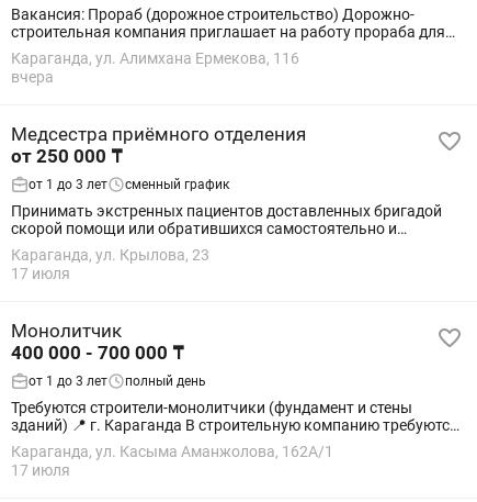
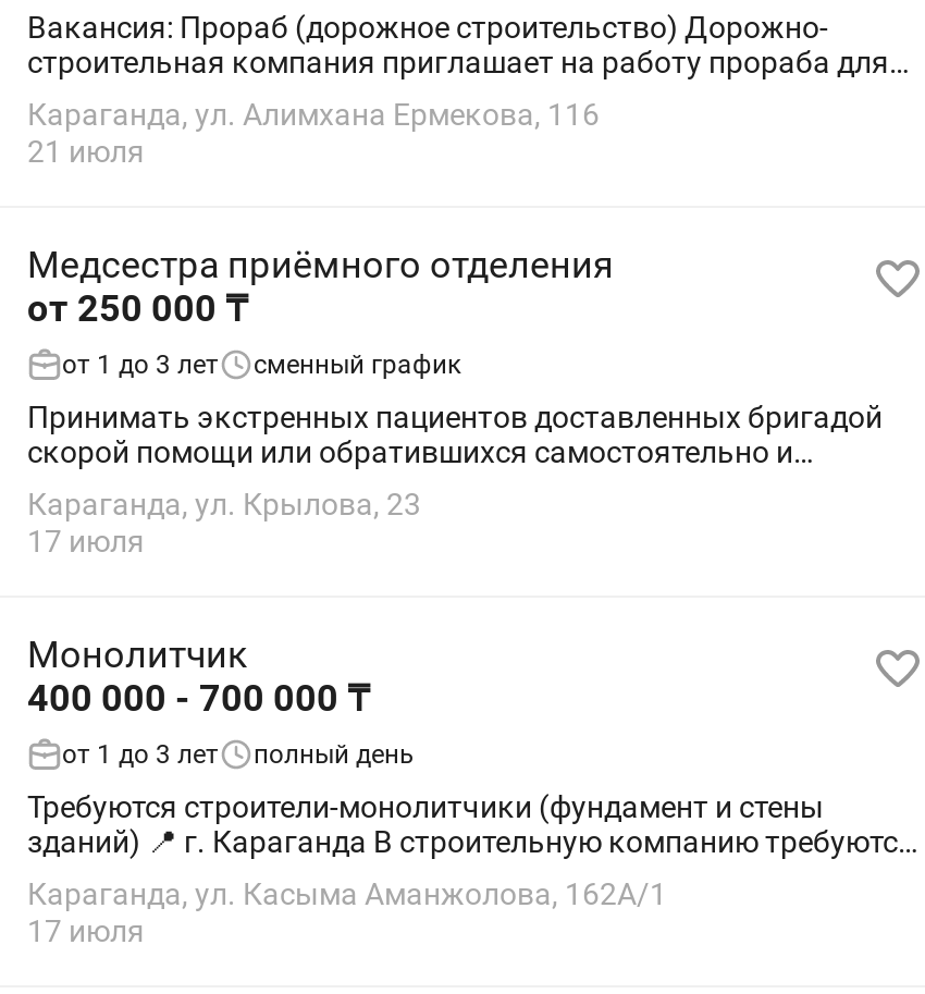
[11,68,54,86] вчера -> [27,134,145,169] 21 июля

